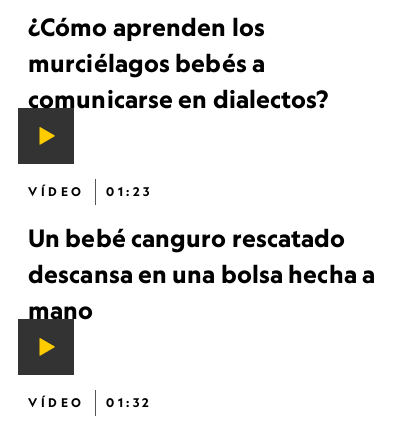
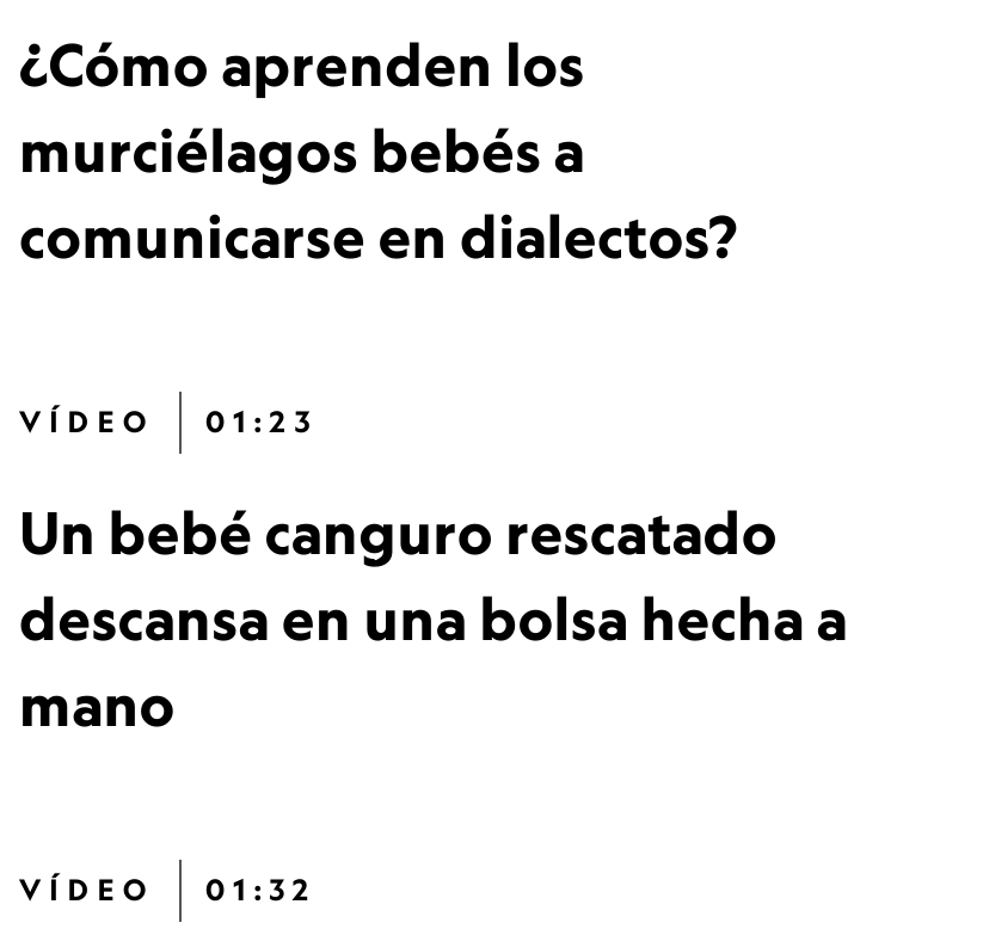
[17,107,75,165] [image] -> none
[17,318,75,376] [image] -> none

